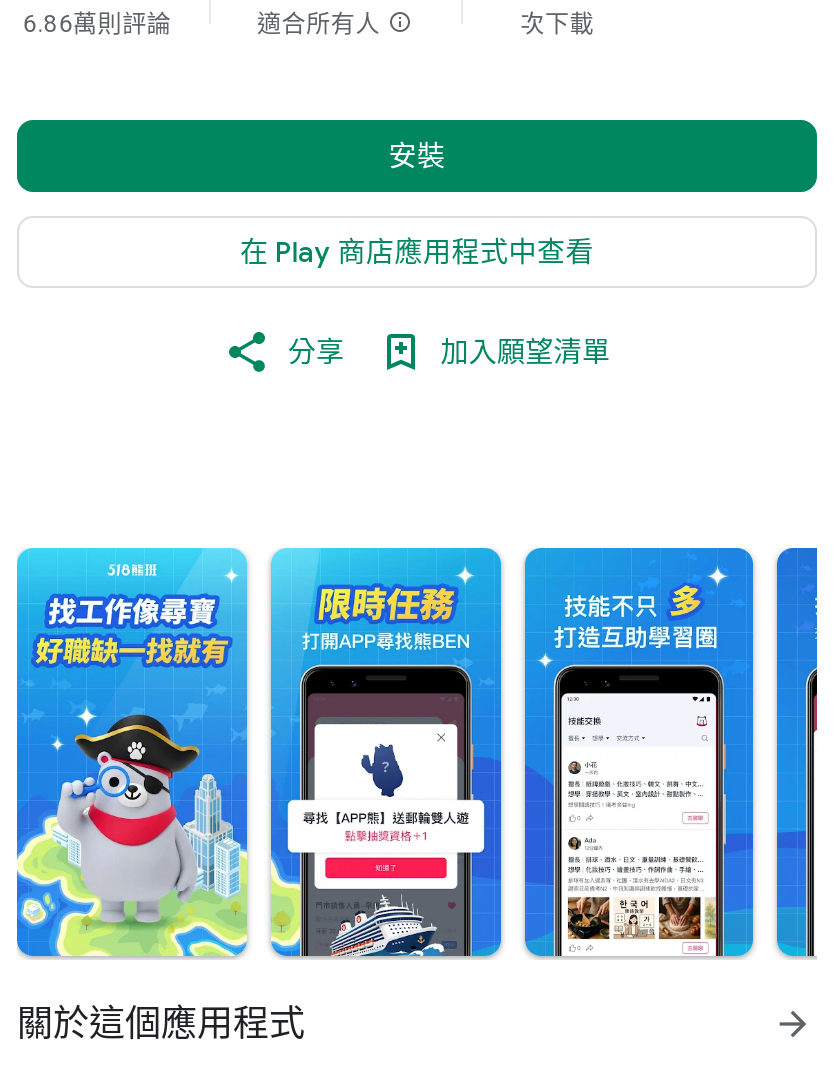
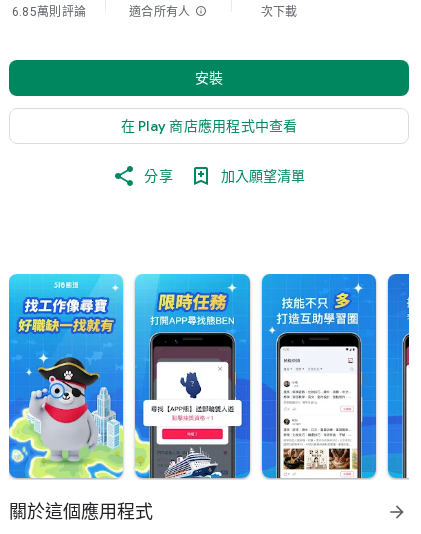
[23,10,171,38] 6.86萬則評論 -> [12,5,86,19] 6.85萬則評論

